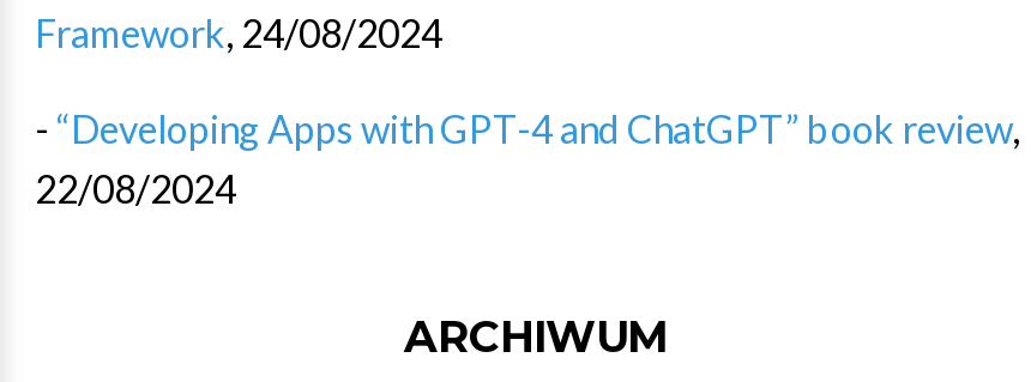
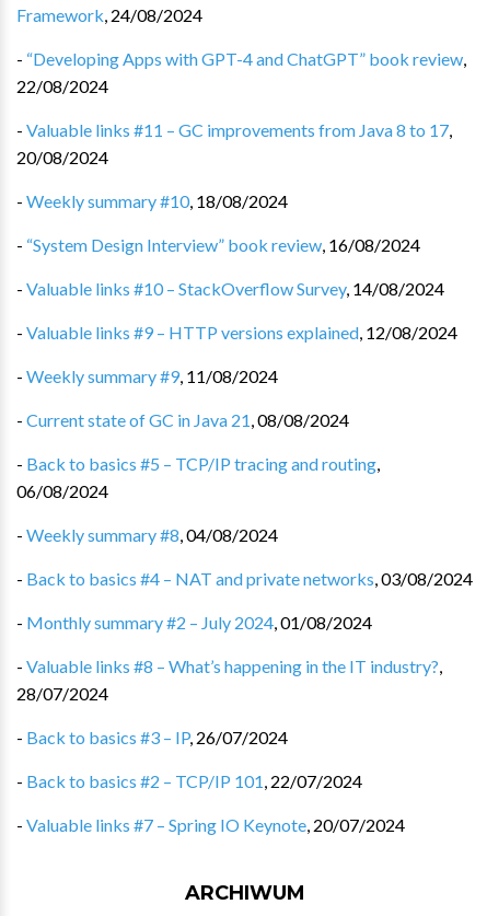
none -> [16,119,473,835] - Valuable links #11 – GC improvements from Java 8 to 17, | 20/08/2024 | - Weekly summary #10, 18/08/2024 | - “System Design Interview” book review, 16/08/2024 | - Valuable links #10 – StackOverflow Survey, 14/08/2024 | - Valuable links #9 – HTTP versions explained, 12/08/2024 | - Weekly summary #9, 11/08/2024 | - Current state of GC in Java 21, 08/08/2024 | - Back to basics #5 – TCP/IP tracing and routing, | 06/08/2024 | - Weekly summary #8, 04/08/2024 | - Back to basics #4 – NAT and private networks, 03/08/2024 | - Monthly summary #2 – July 2024, 01/08/2024 | - Valuable links #8 – What’s happening in the IT industry?, | 28/07/2024 | - Back to basics #3 – IP, 26/07/2024 | - Back to basics #2 – TCP/IP 101, 22/07/2024 | - Valuable links #7 – Spring IO Keynote, 20/07/2024

